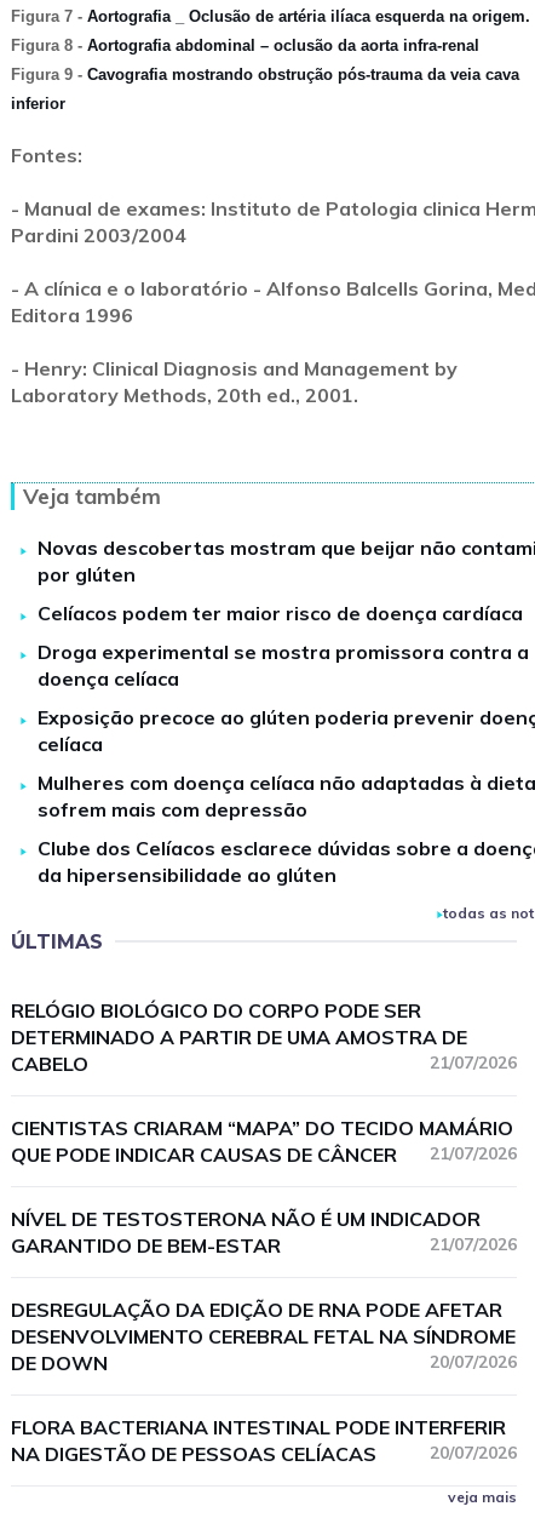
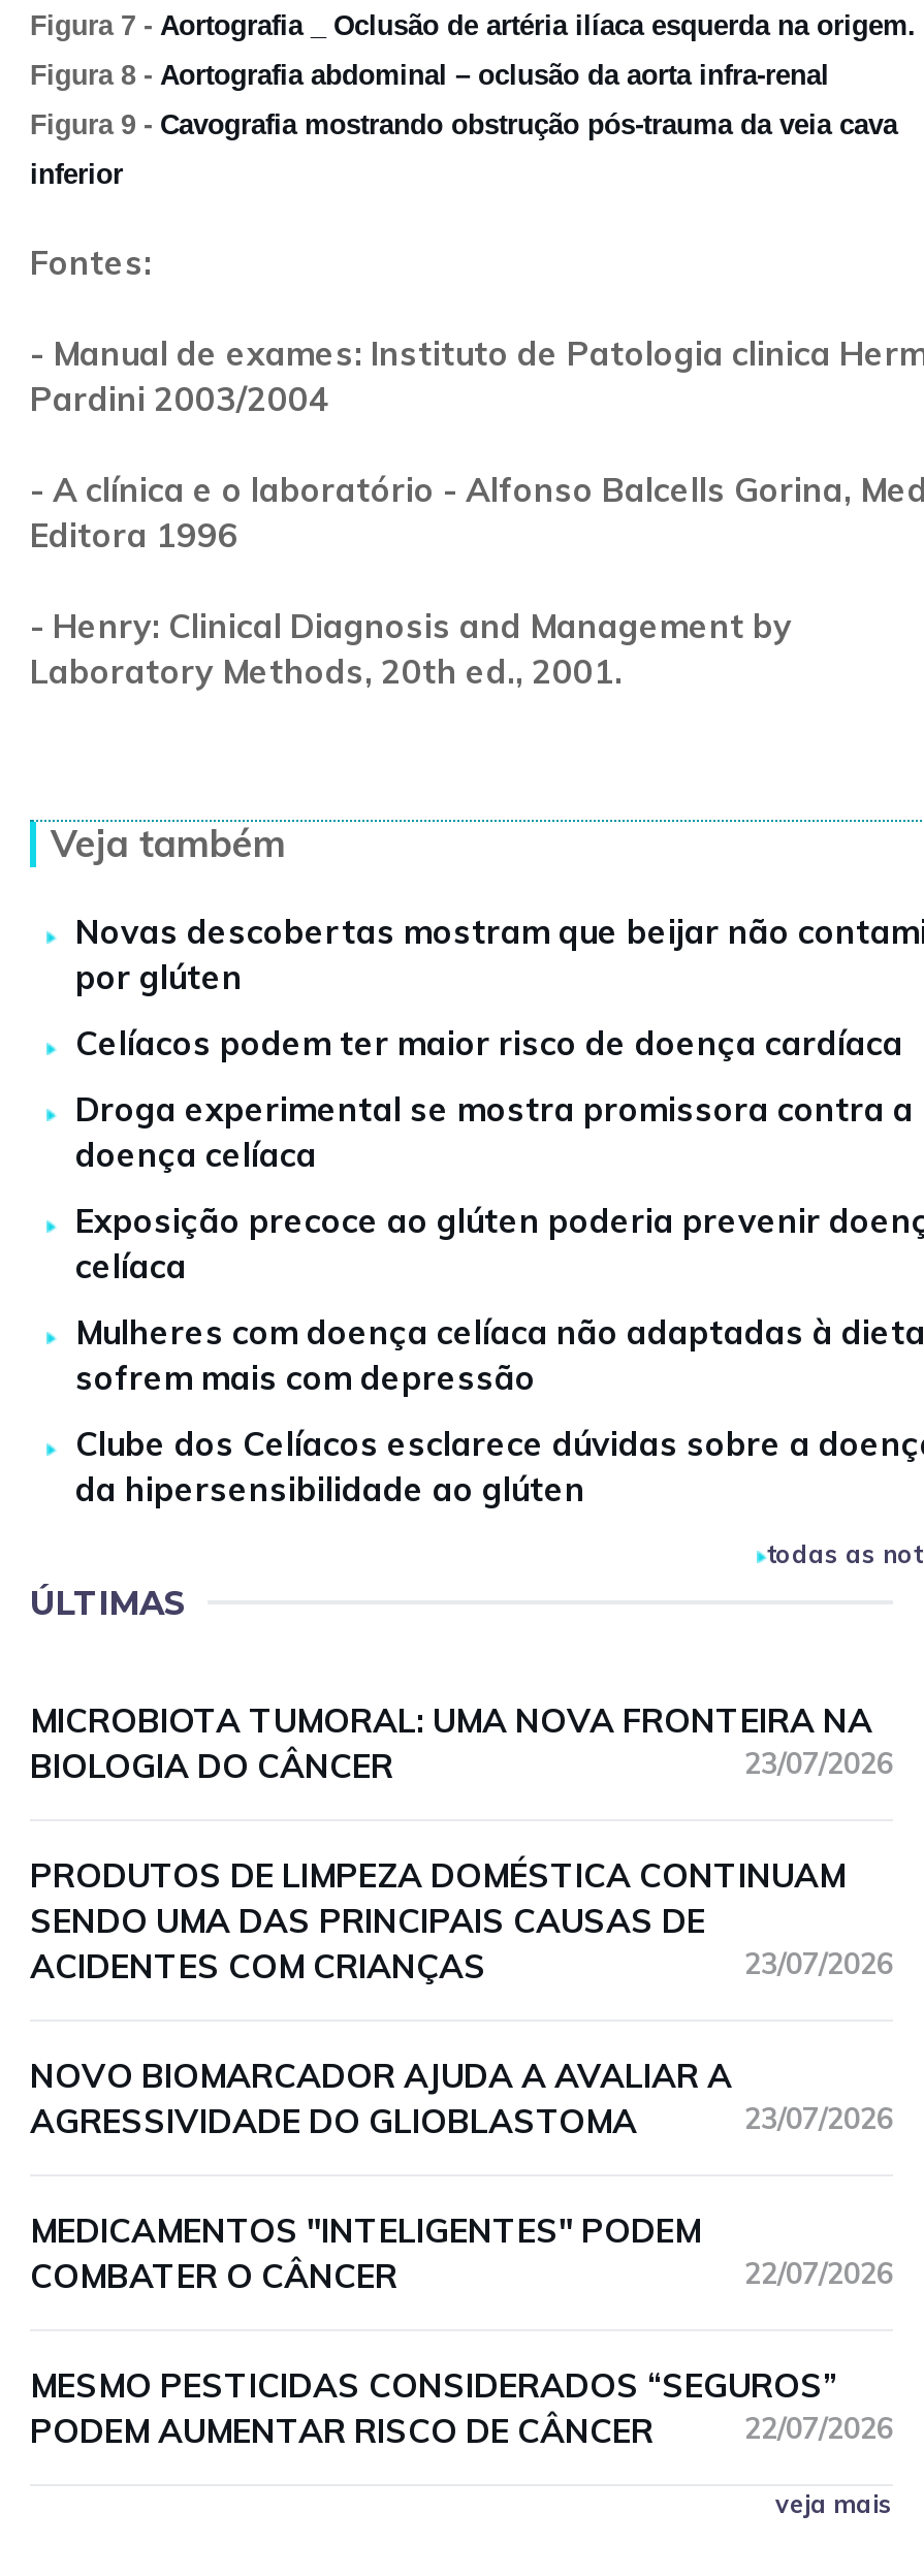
[11,998,517,1076] RELÓGIO BIOLÓGICO DO CORPO PODE SER | DETERMINADO A PARTIR DE UMA AMOSTRA DE | CABELO | 21/07/2026 -> [30,1699,893,1786] MICROBIOTA TUMORAL: UMA NOVA FRONTEIRA NA | BIOLOGIA DO CÂNCER | 23/07/2026
[11,1116,517,1167] CIENTISTAS CRIARAM “MAPA” DO TECIDO MAMÁRIO | QUE PODE INDICAR CAUSAS DE CÂNCER | 21/07/2026 -> [30,1854,893,1986] PRODUTOS DE LIMPEZA DOMÉSTICA CONTINUAM | SENDO UMA DAS PRINCIPAIS CAUSAS DE | ACIDENTES COM CRIANÇAS | 23/07/2026
[11,1207,517,1258] NÍVEL DE TESTOSTERONA NÃO É UM INDICADOR | GARANTIDO DE BEM-ESTAR | 21/07/2026 -> [30,2055,893,2141] NOVO BIOMARCADOR AJUDA A AVALIAR A | AGRESSIVIDADE DO GLIOBLASTOMA | 23/07/2026
[11,1298,517,1375] DESREGULAÇÃO DA EDIÇÃO DE RNA PODE AFETAR | DESENVOLVIMENTO CEREBRAL FETAL NA SÍNDROME | DE DOWN | 20/07/2026 -> [30,2209,893,2296] MEDICAMENTOS "INTELIGENTES" PODEM | COMBATER O CÂNCER | 22/07/2026
[11,1415,517,1466] FLORA BACTERIANA INTESTINAL PODE INTERFERIR | NA DIGESTÃO DE PESSOAS CELÍACAS | 20/07/2026 -> [30,2364,893,2451] MESMO PESTICIDAS CONSIDERADOS “SEGUROS” | PODEM AUMENTAR RISCO DE CÂNCER | 22/07/2026

